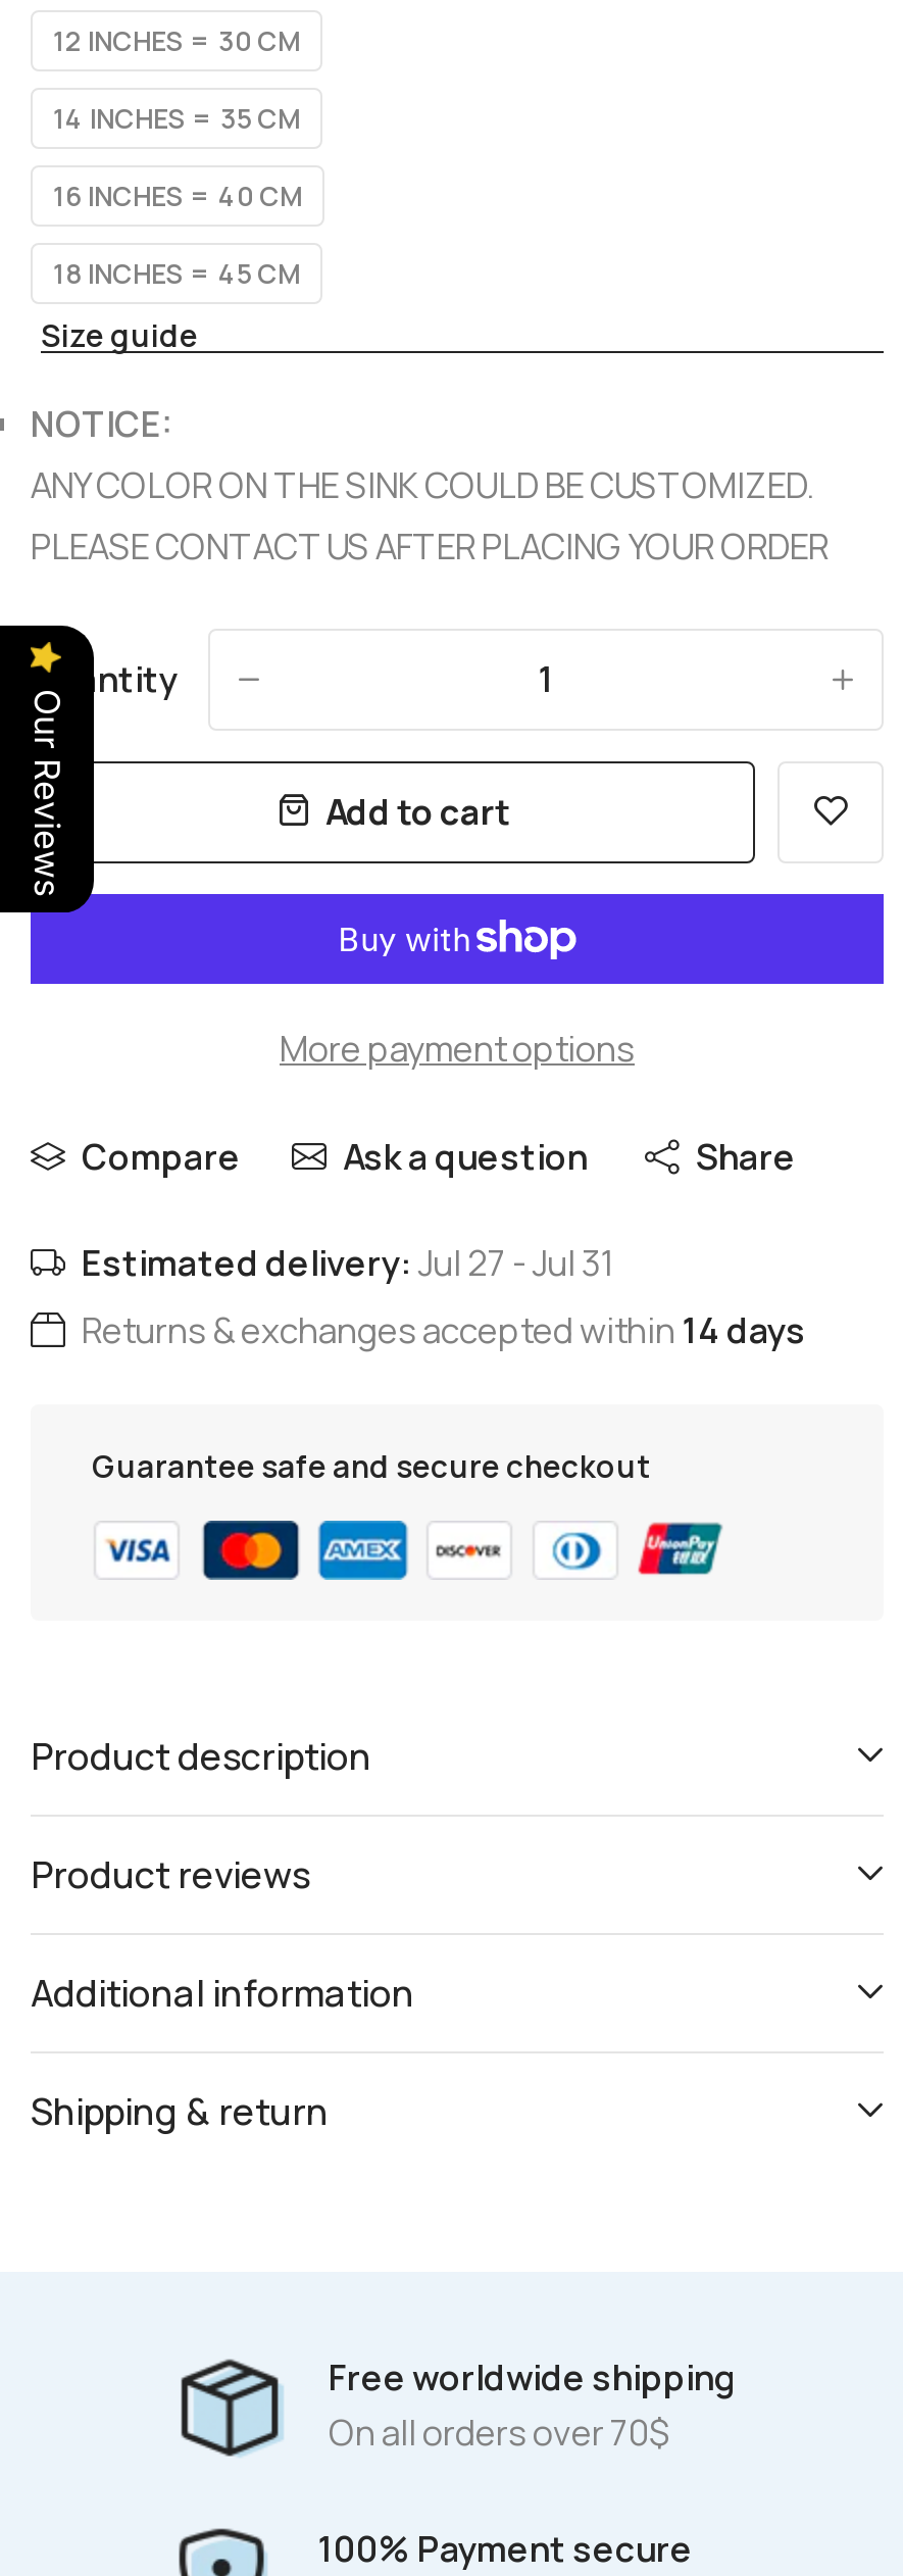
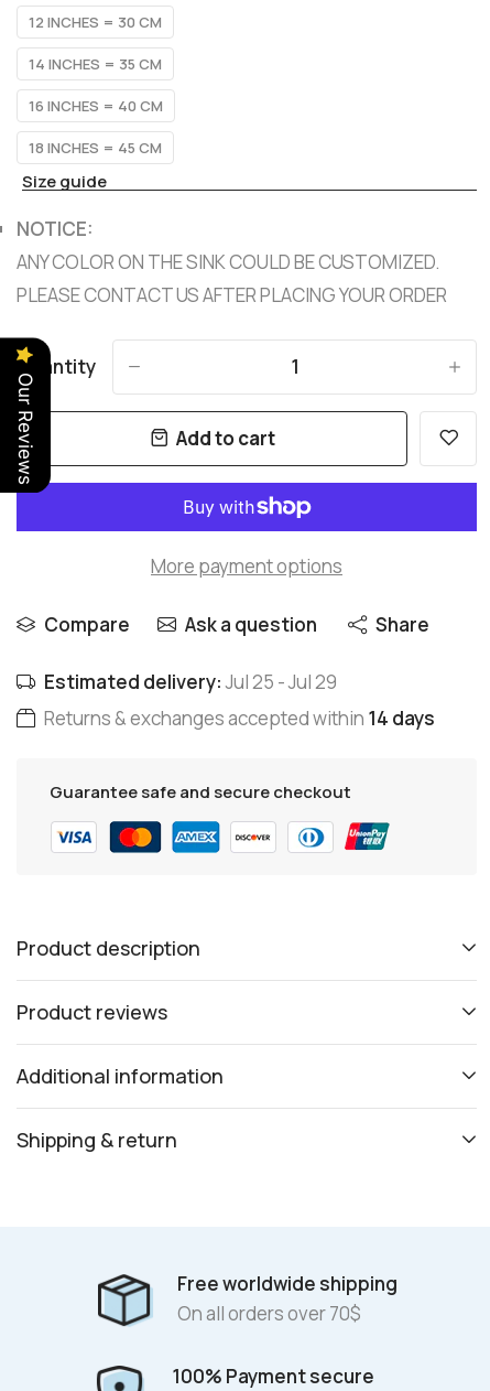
[82,1238,614,1285] Estimated delivery: Jul 27 - Jul 31 -> [44,669,337,694] Estimated delivery: Jul 25 - Jul 29

